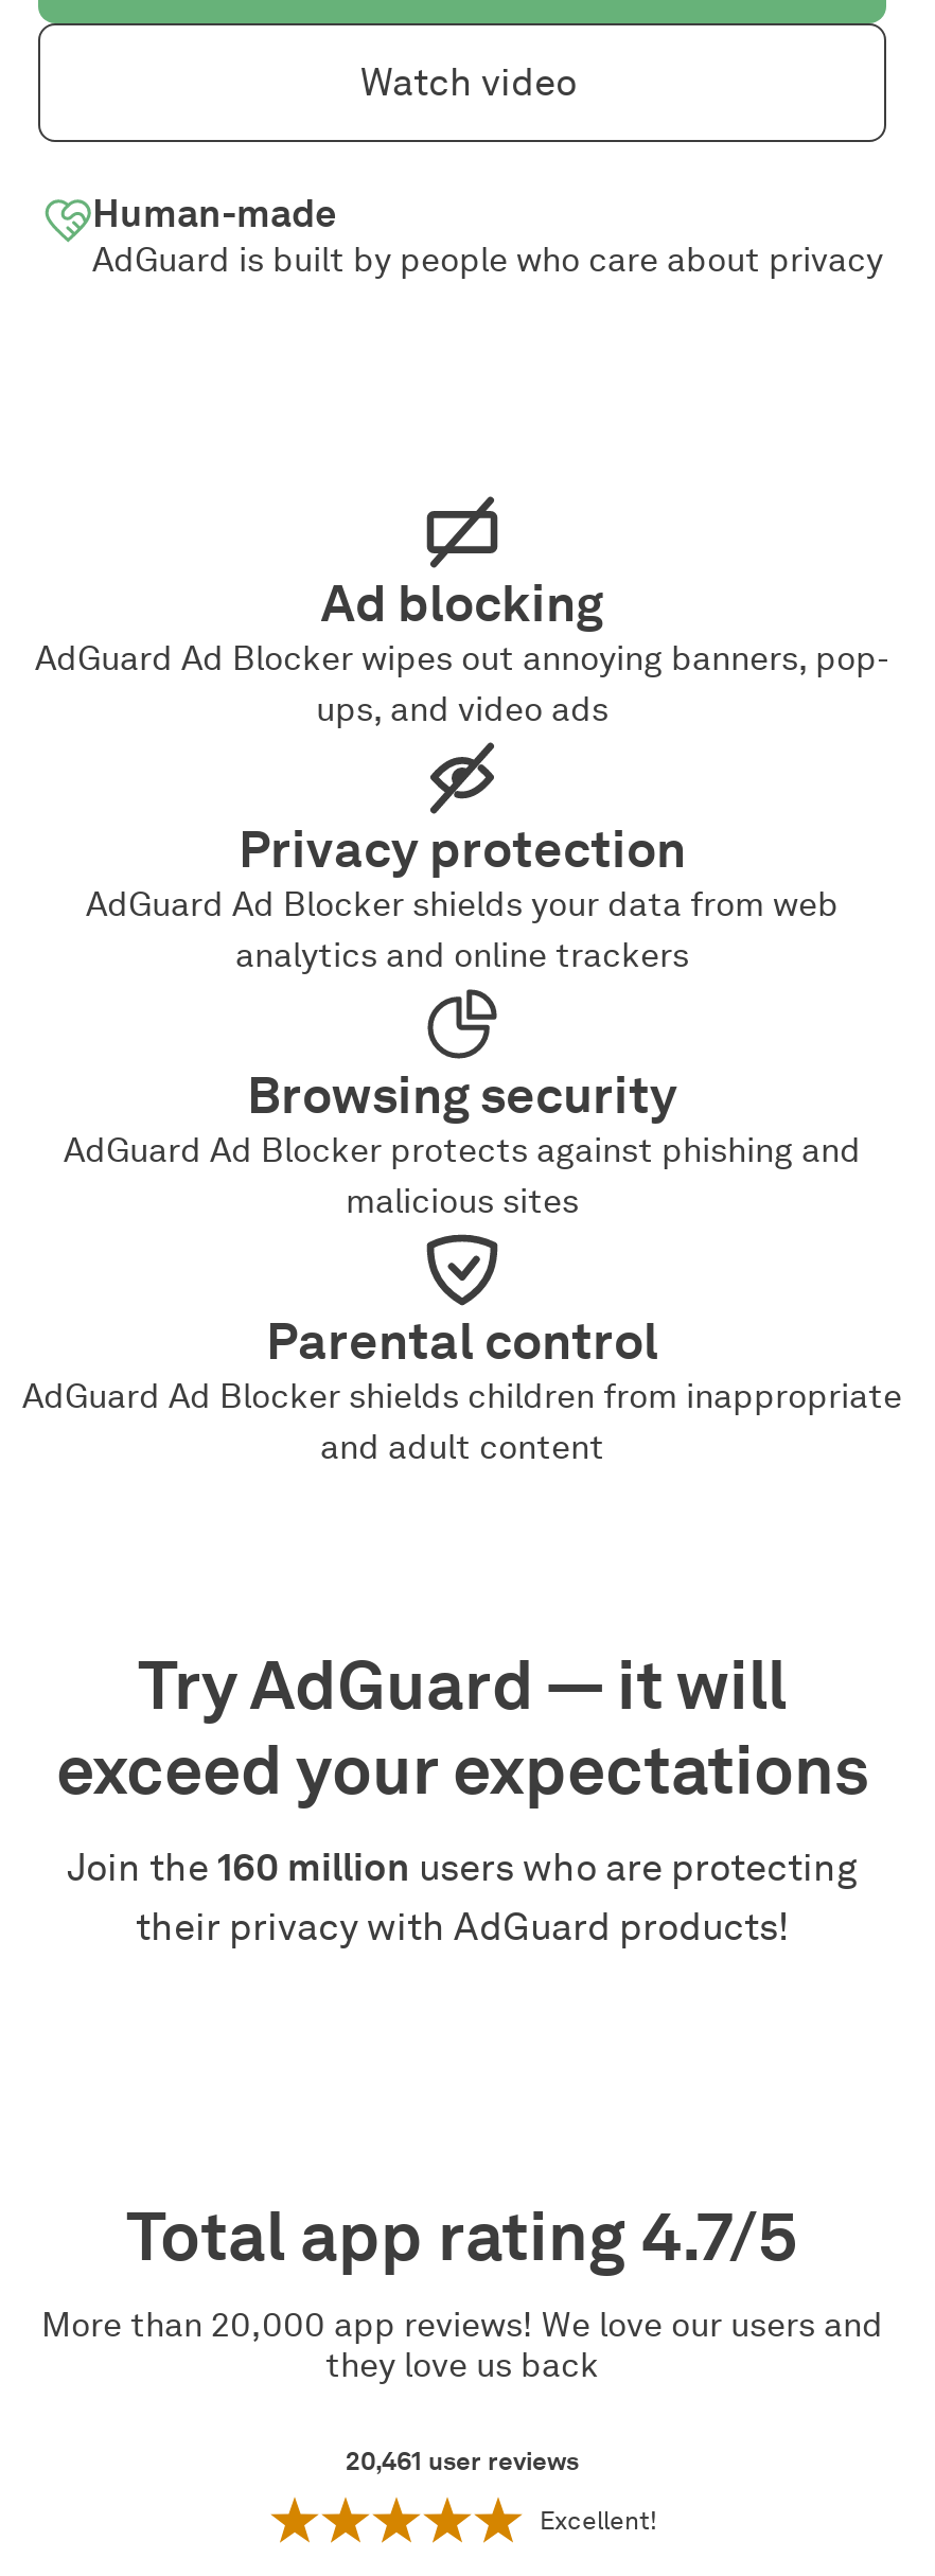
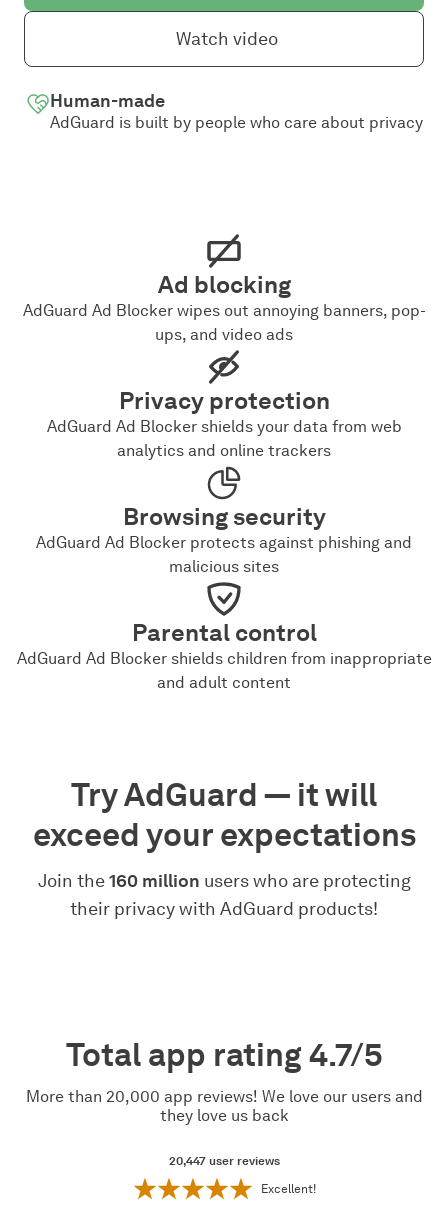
[346,2445,579,2476] 20,461 user reviews -> [168,1153,279,1168] 20,447 user reviews

